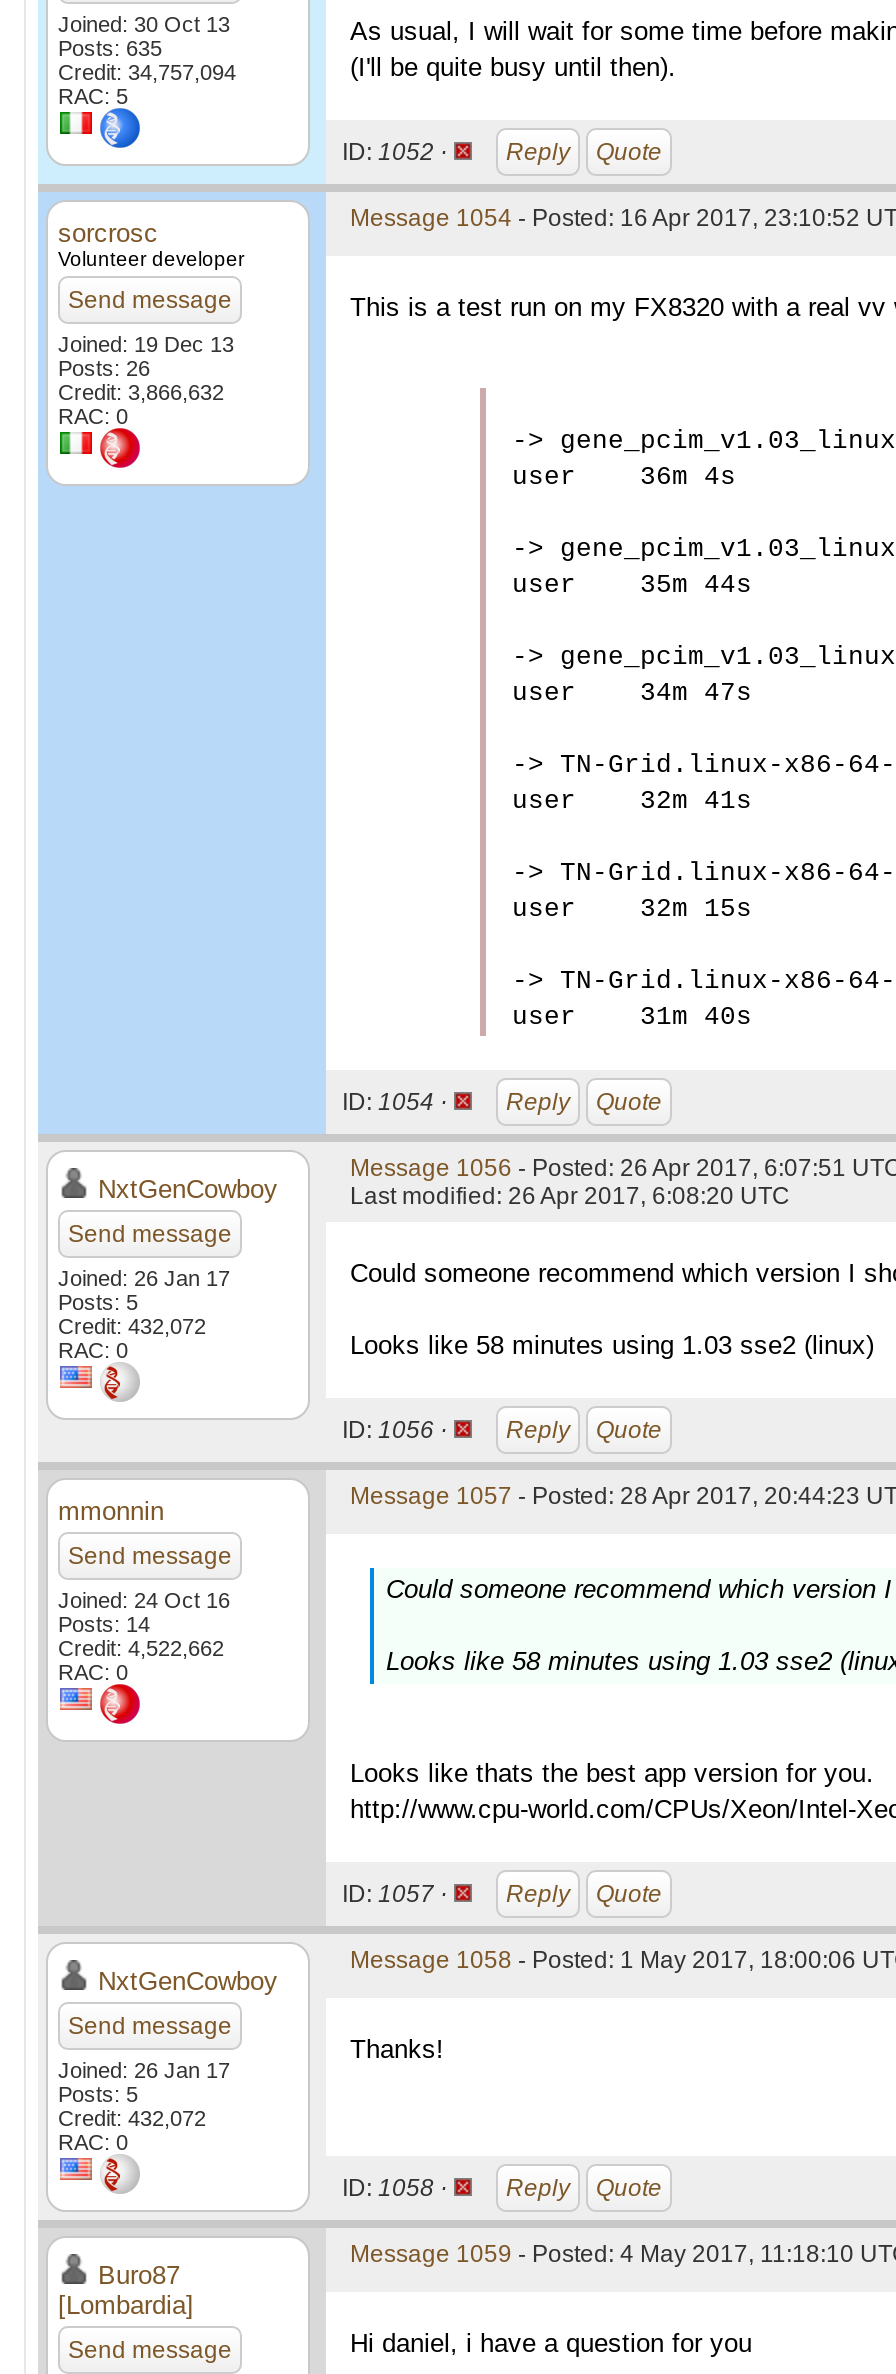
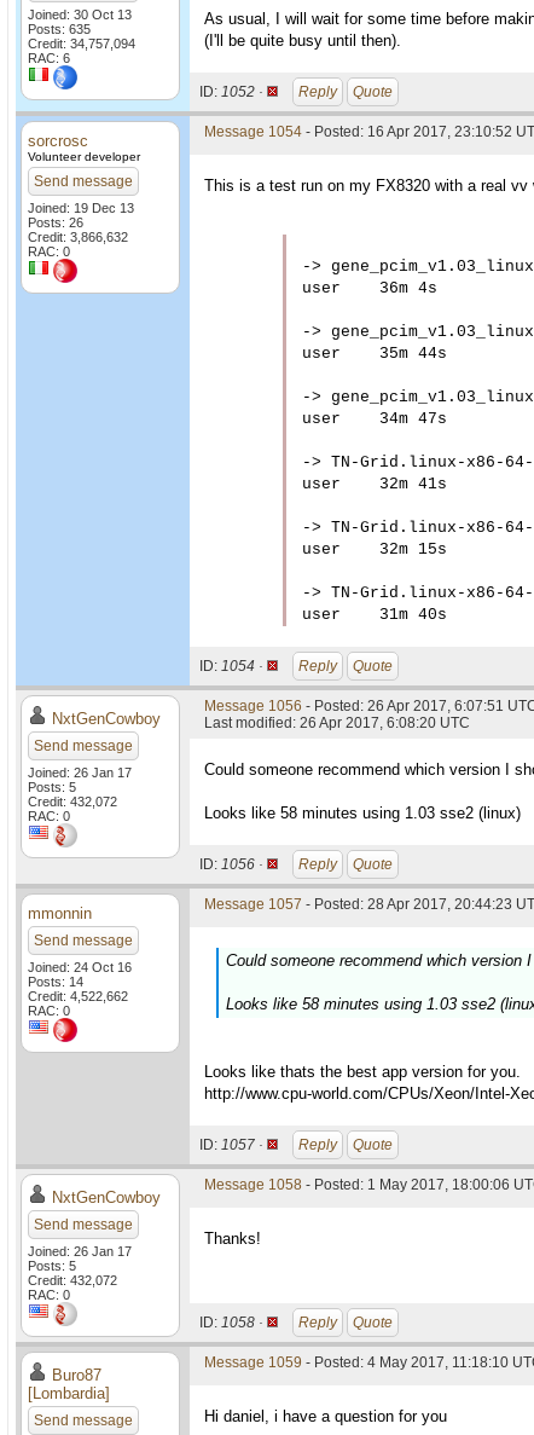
[58,84,128,108] RAC: 5 -> [28,51,70,65] RAC: 6

